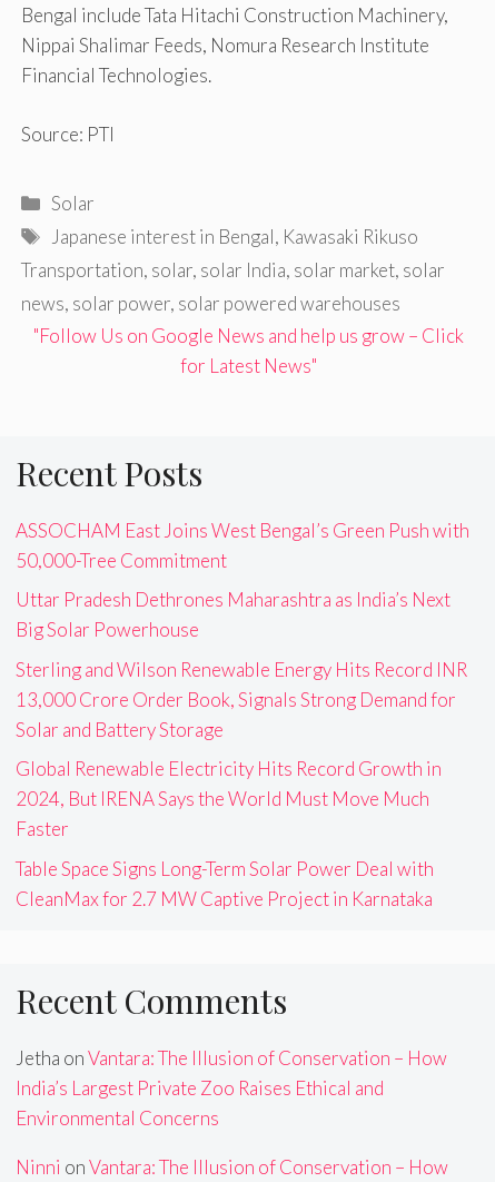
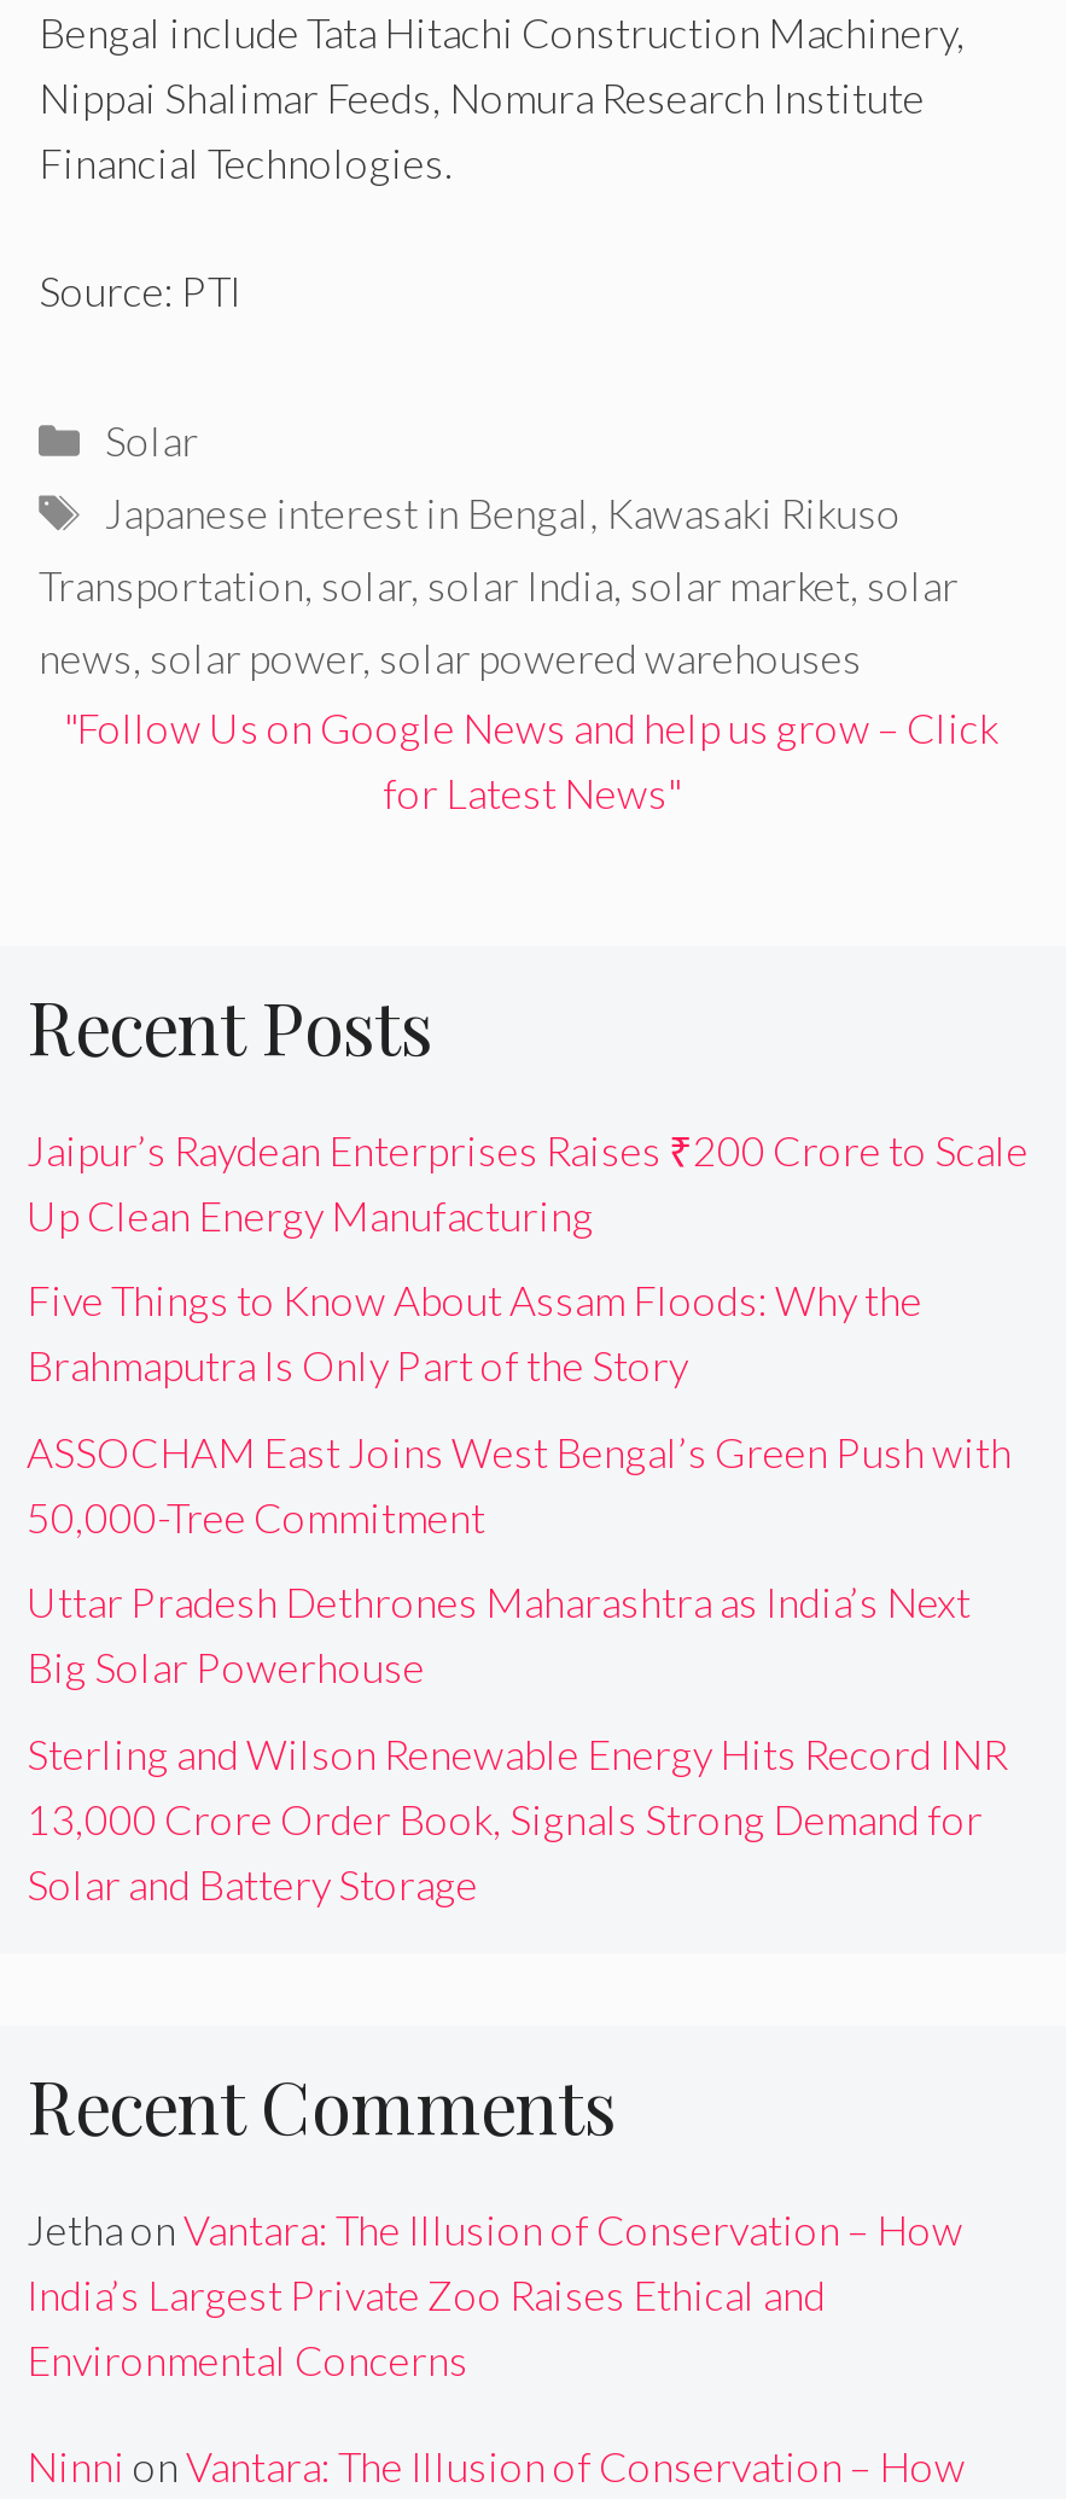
none -> [27,1125,1029,1392] Jaipur’s Raydean Enterprises Raises ₹200 Crore to Scale | Up Clean Energy Manufacturing | Five Things to Know About Assam Floods: Why the | Brahmaputra Is Only Part of the Story
moved [16,519,469,741] -> [27,1427,1012,1910]: ASSOCHAM East Joins West Bengal’s Green Push with | 50,000-Tree Commitment | Uttar Pradesh Dethrones Maharashtra as India’s Next | Big Solar Powerhouse | Sterling and Wilson Renewable Energy Hits Record INR | 13,000 Crore Order Book, Signals Strong Demand for | Solar and Battery Storage
[16,757,442,910] Global Renewable Electricity Hits Record Growth in | 2024, But IRENA Says the World Must Move Much | Faster | Table Space Signs Long-Term Solar Power Deal with | CleanMax for 2.7 MW Captive Project in Karnataka -> none

